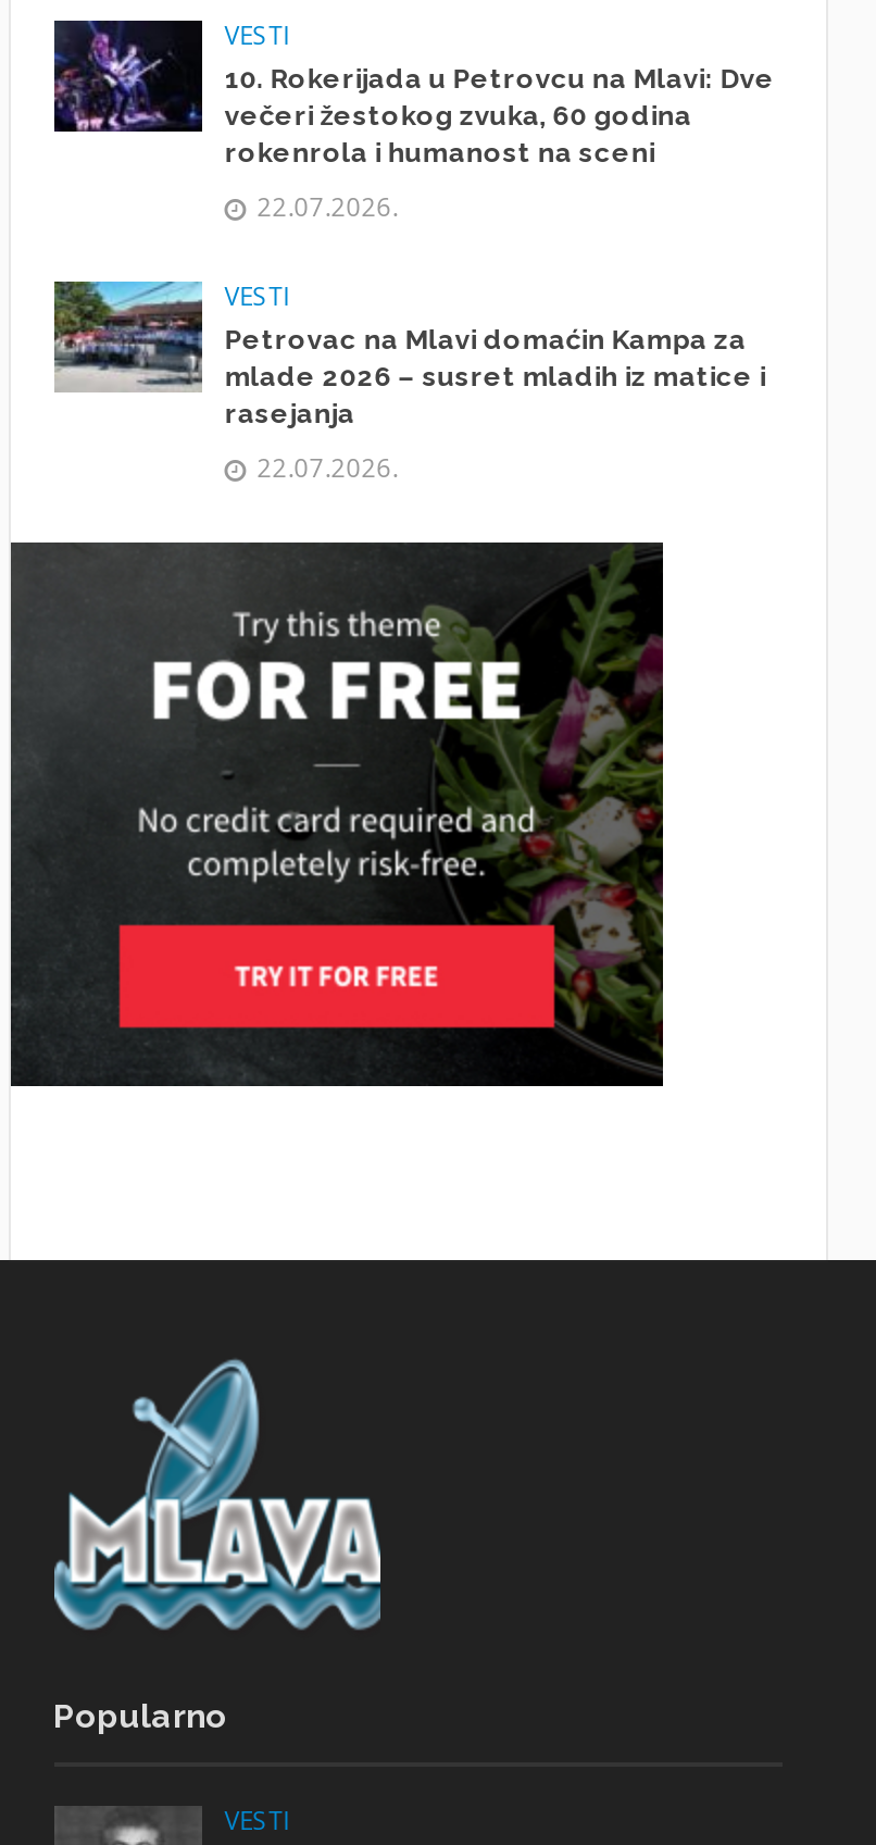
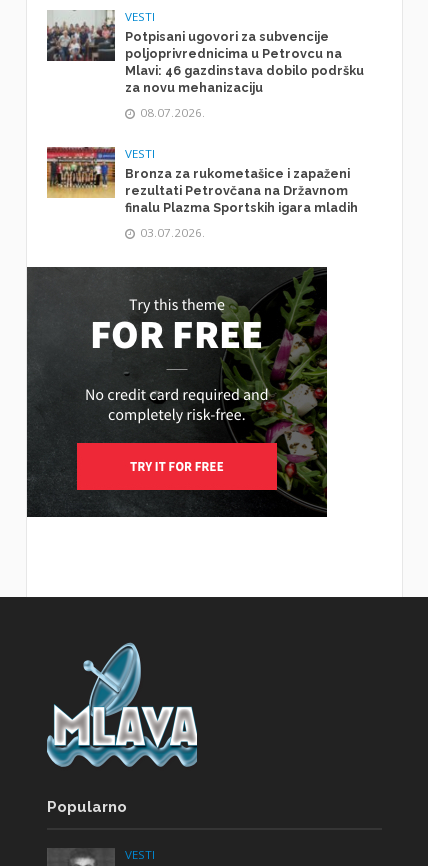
[54,18,774,169] [image] | 10. Rokerijada u Petrovcu na Mlavi: Dve | večeri žestokog zvuka, 60 godina | rokenrola i humanost na sceni -> [47,10,364,95] [image] | Potpisani ugovori za subvencije | poljoprivrednicima u Petrovcu na | Mlavi: 46 gazdinstava dobilo podršku | za novu mehanizaciju
[257,190,398,223] 22.07.2026. -> [140,105,205,120] 08.07.2026.
[52,279,766,429] [image] | Petrovac na Mlavi domaćin Kampa za | mlade 2026 – susret mladih iz matice i | rasejanja -> [46,146,358,215] [image] | Bronza za rukometašice i zapaženi | rezultati Petrovčana na Državnom | finalu Plazma Sportskih igara mladih
[257,451,398,484] 22.07.2026. -> [140,225,205,240] 03.07.2026.

